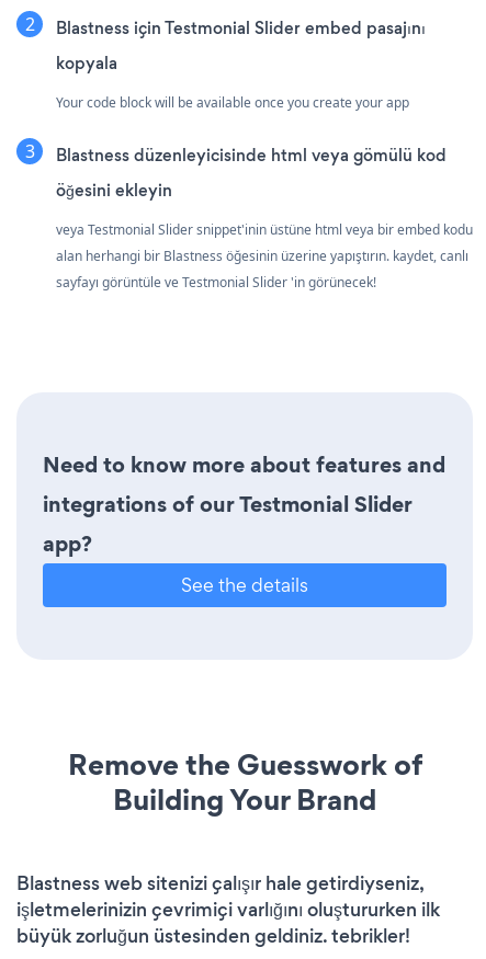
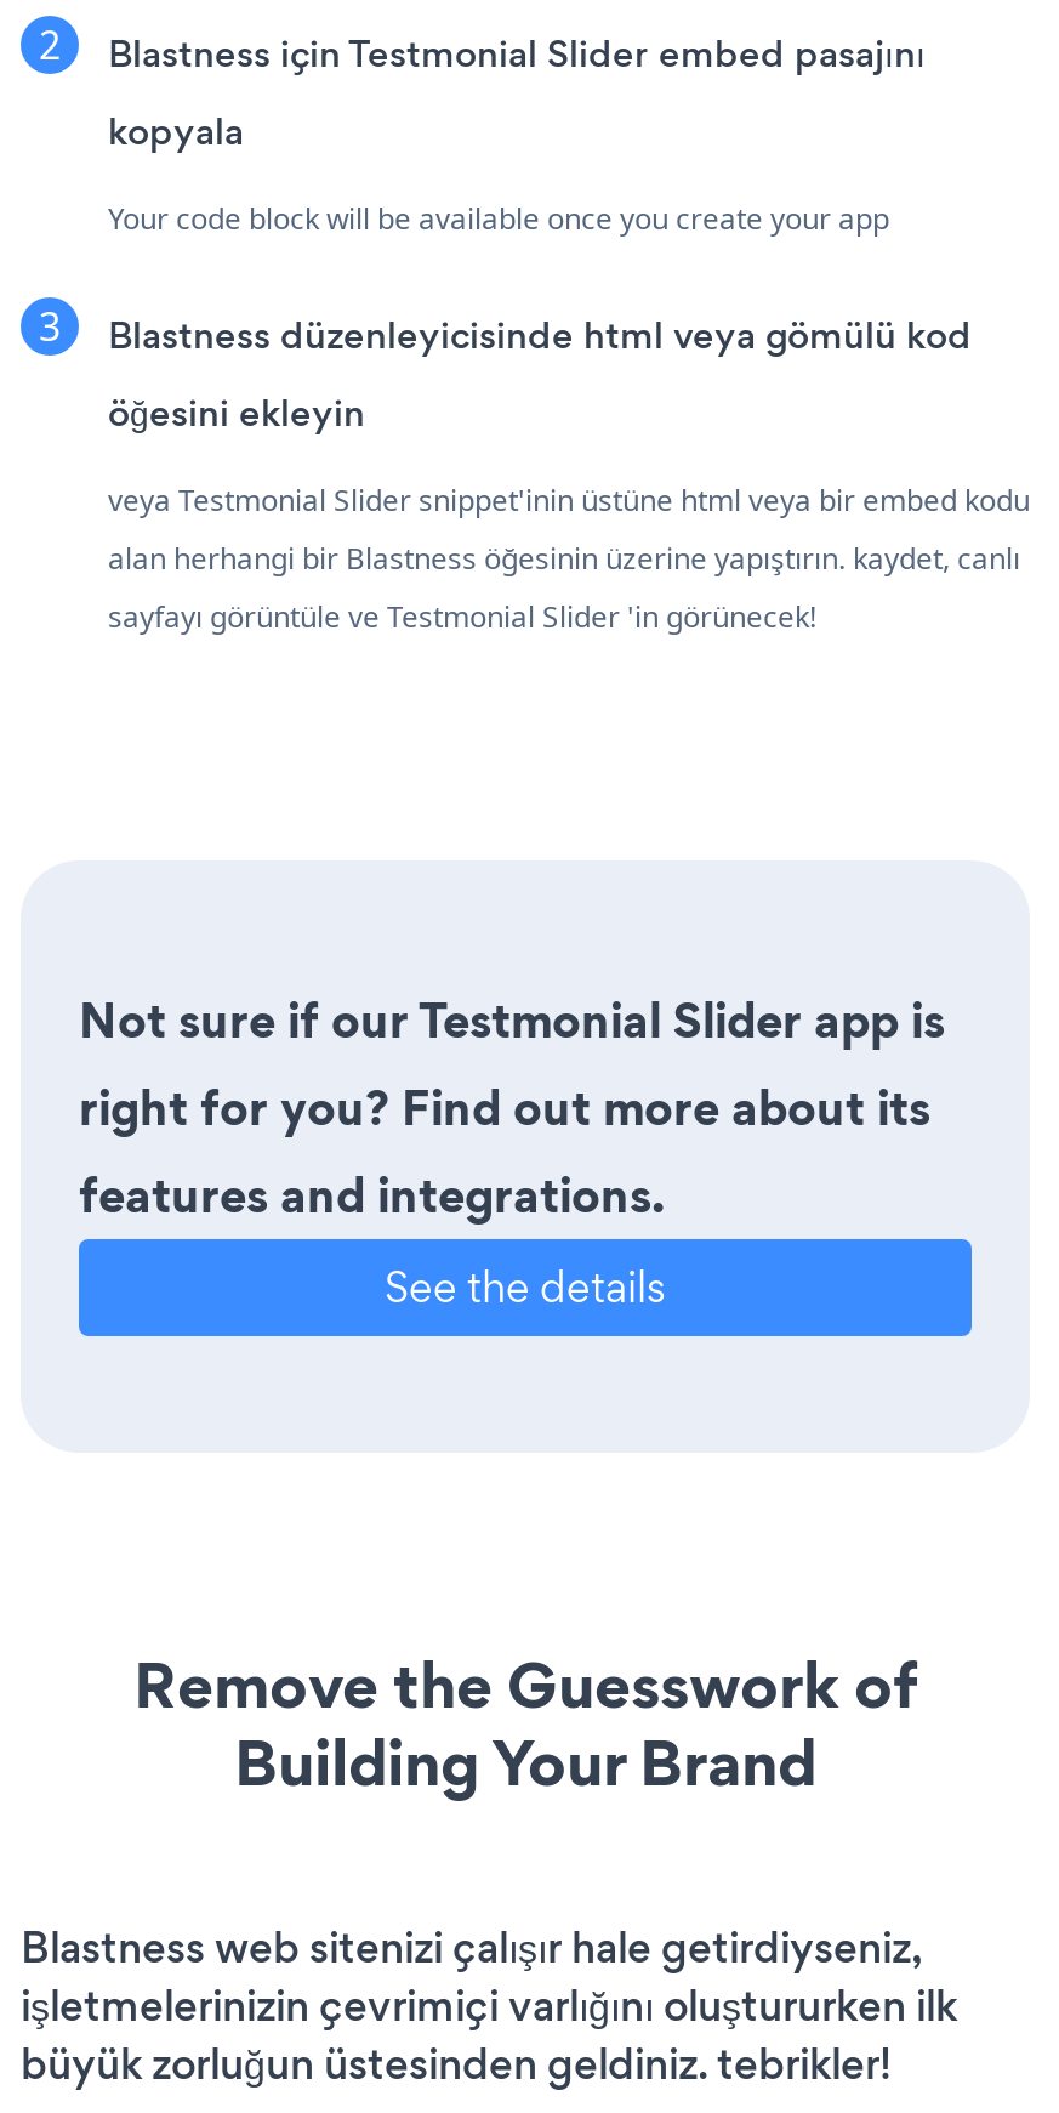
[43,450,445,559] Need to know more about features and | integrations of our Testmonial Slider | app? -> [79,987,945,1230] Not sure if our Testmonial Slider app is | right for you? Find out more about its | features and integrations.

